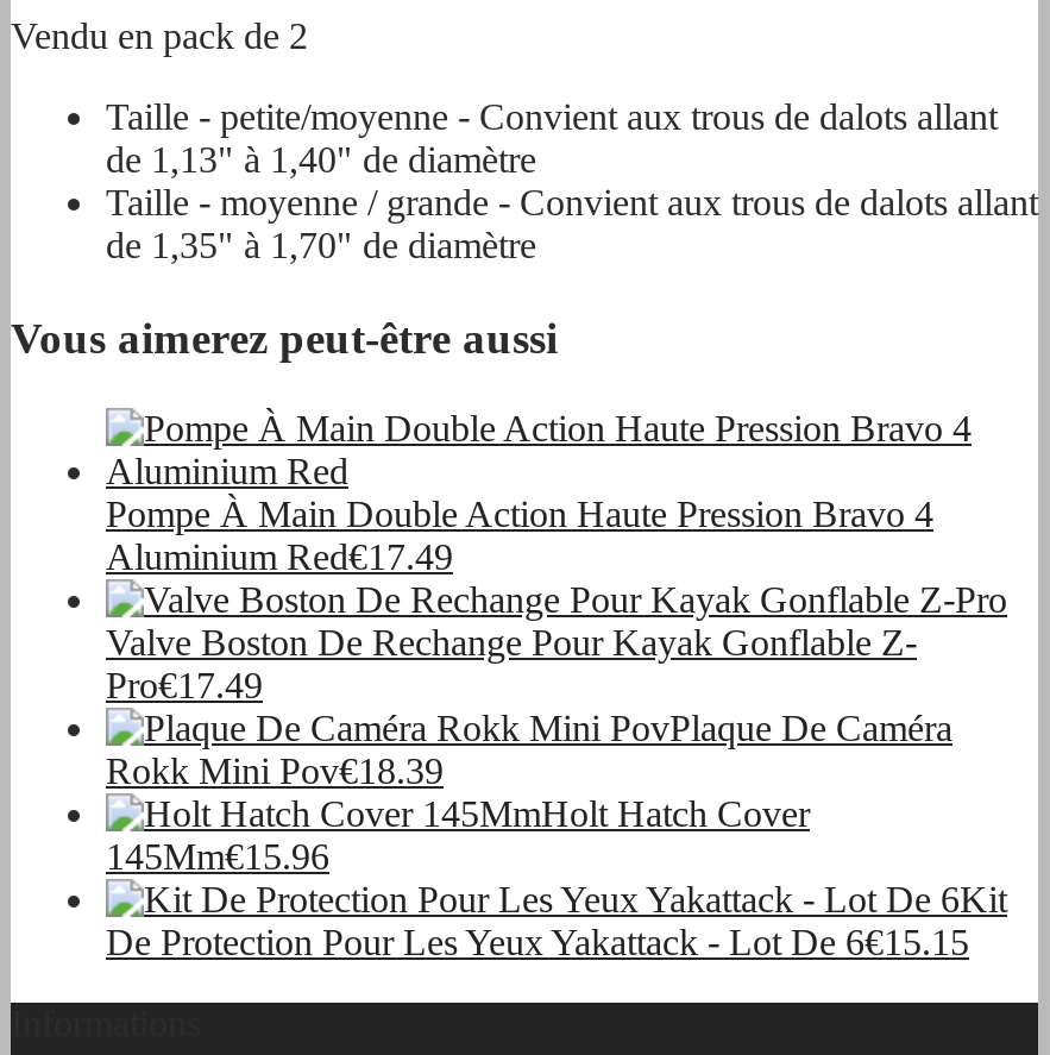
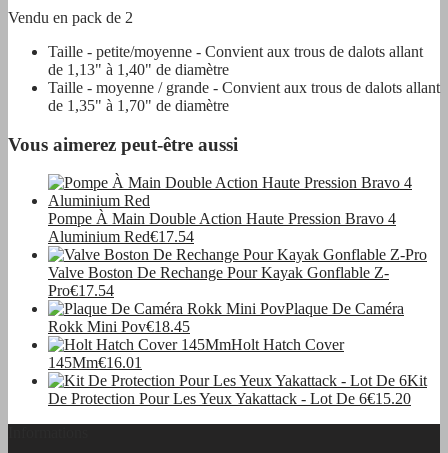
[106,537,453,578] Aluminium Red€17.49 -> [48,228,194,245] Aluminium Red€17.54
[106,666,263,706] Pro€17.49 -> [48,282,114,299] Pro€17.54
[106,751,444,792] Rokk Mini Pov€18.39 -> [48,318,190,335] Rokk Mini Pov€18.45
[106,837,329,878] 145Mm€15.96 -> [48,354,142,371] 145Mm€16.01
[106,923,969,963] De Protection Pour Les Yeux Yakattack - Lot De 6€15.15 -> [48,390,411,407] De Protection Pour Les Yeux Yakattack - Lot De 6€15.20

